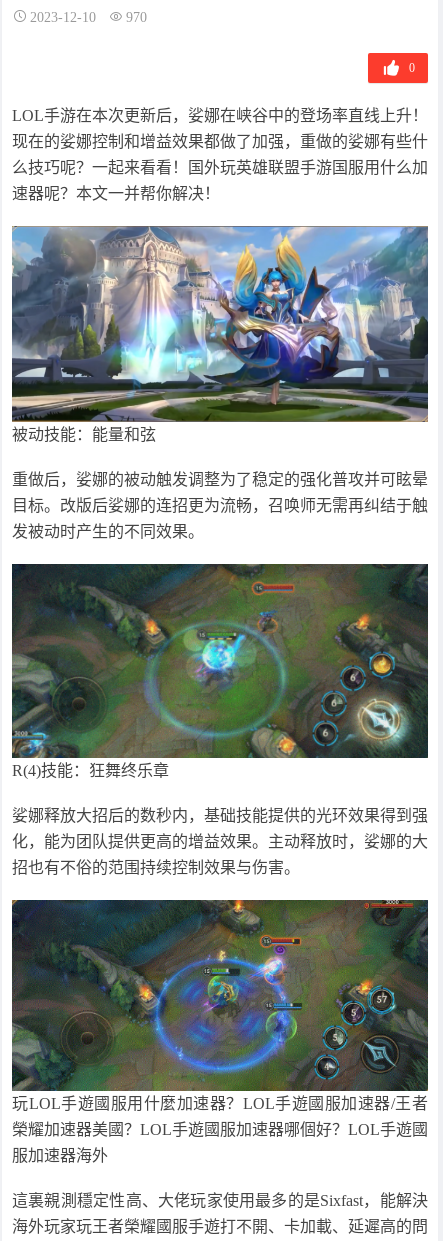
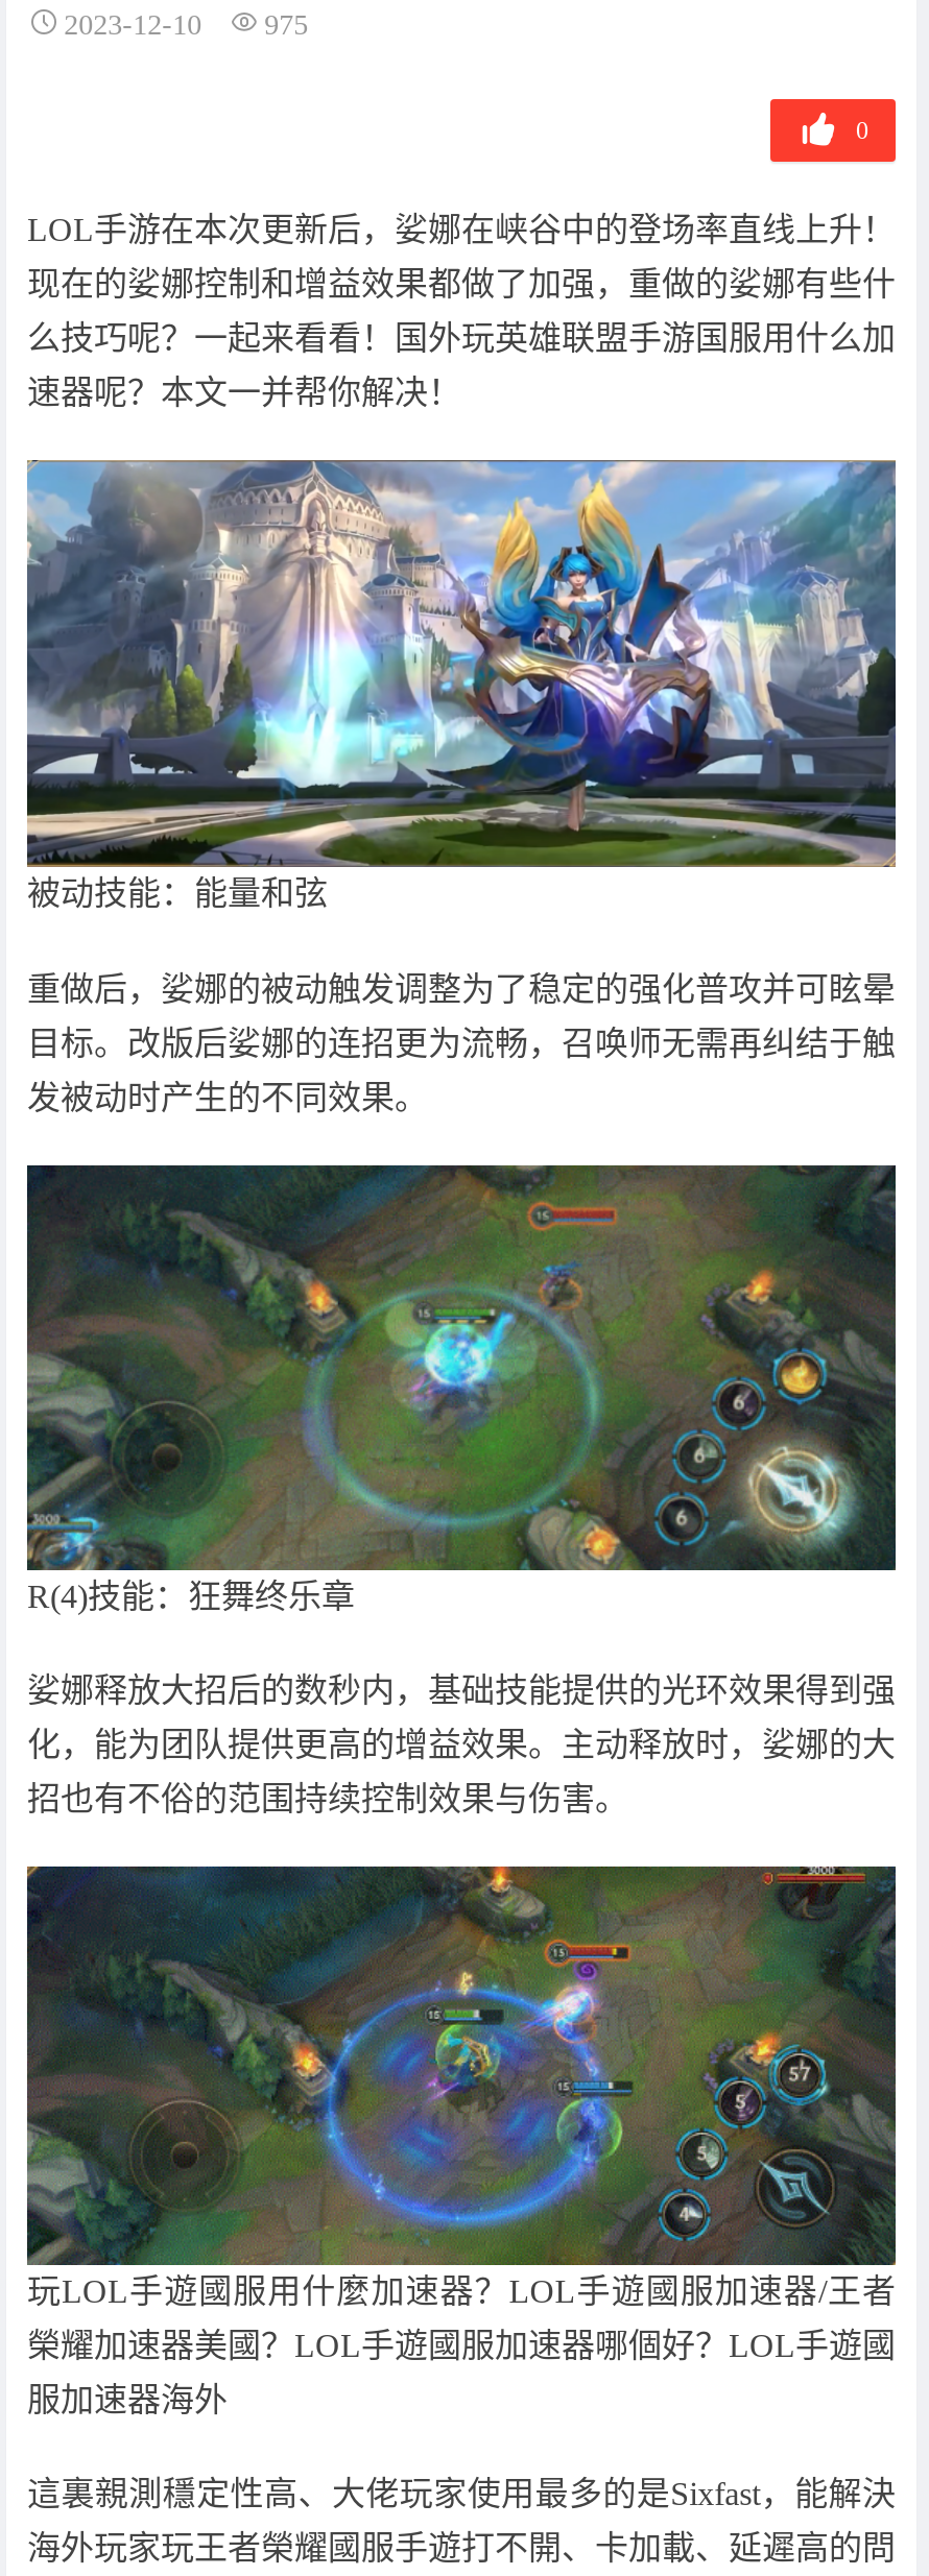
[30,10,147,25] 2023-12-10 970 -> [64,9,308,40] 2023-12-10 975

